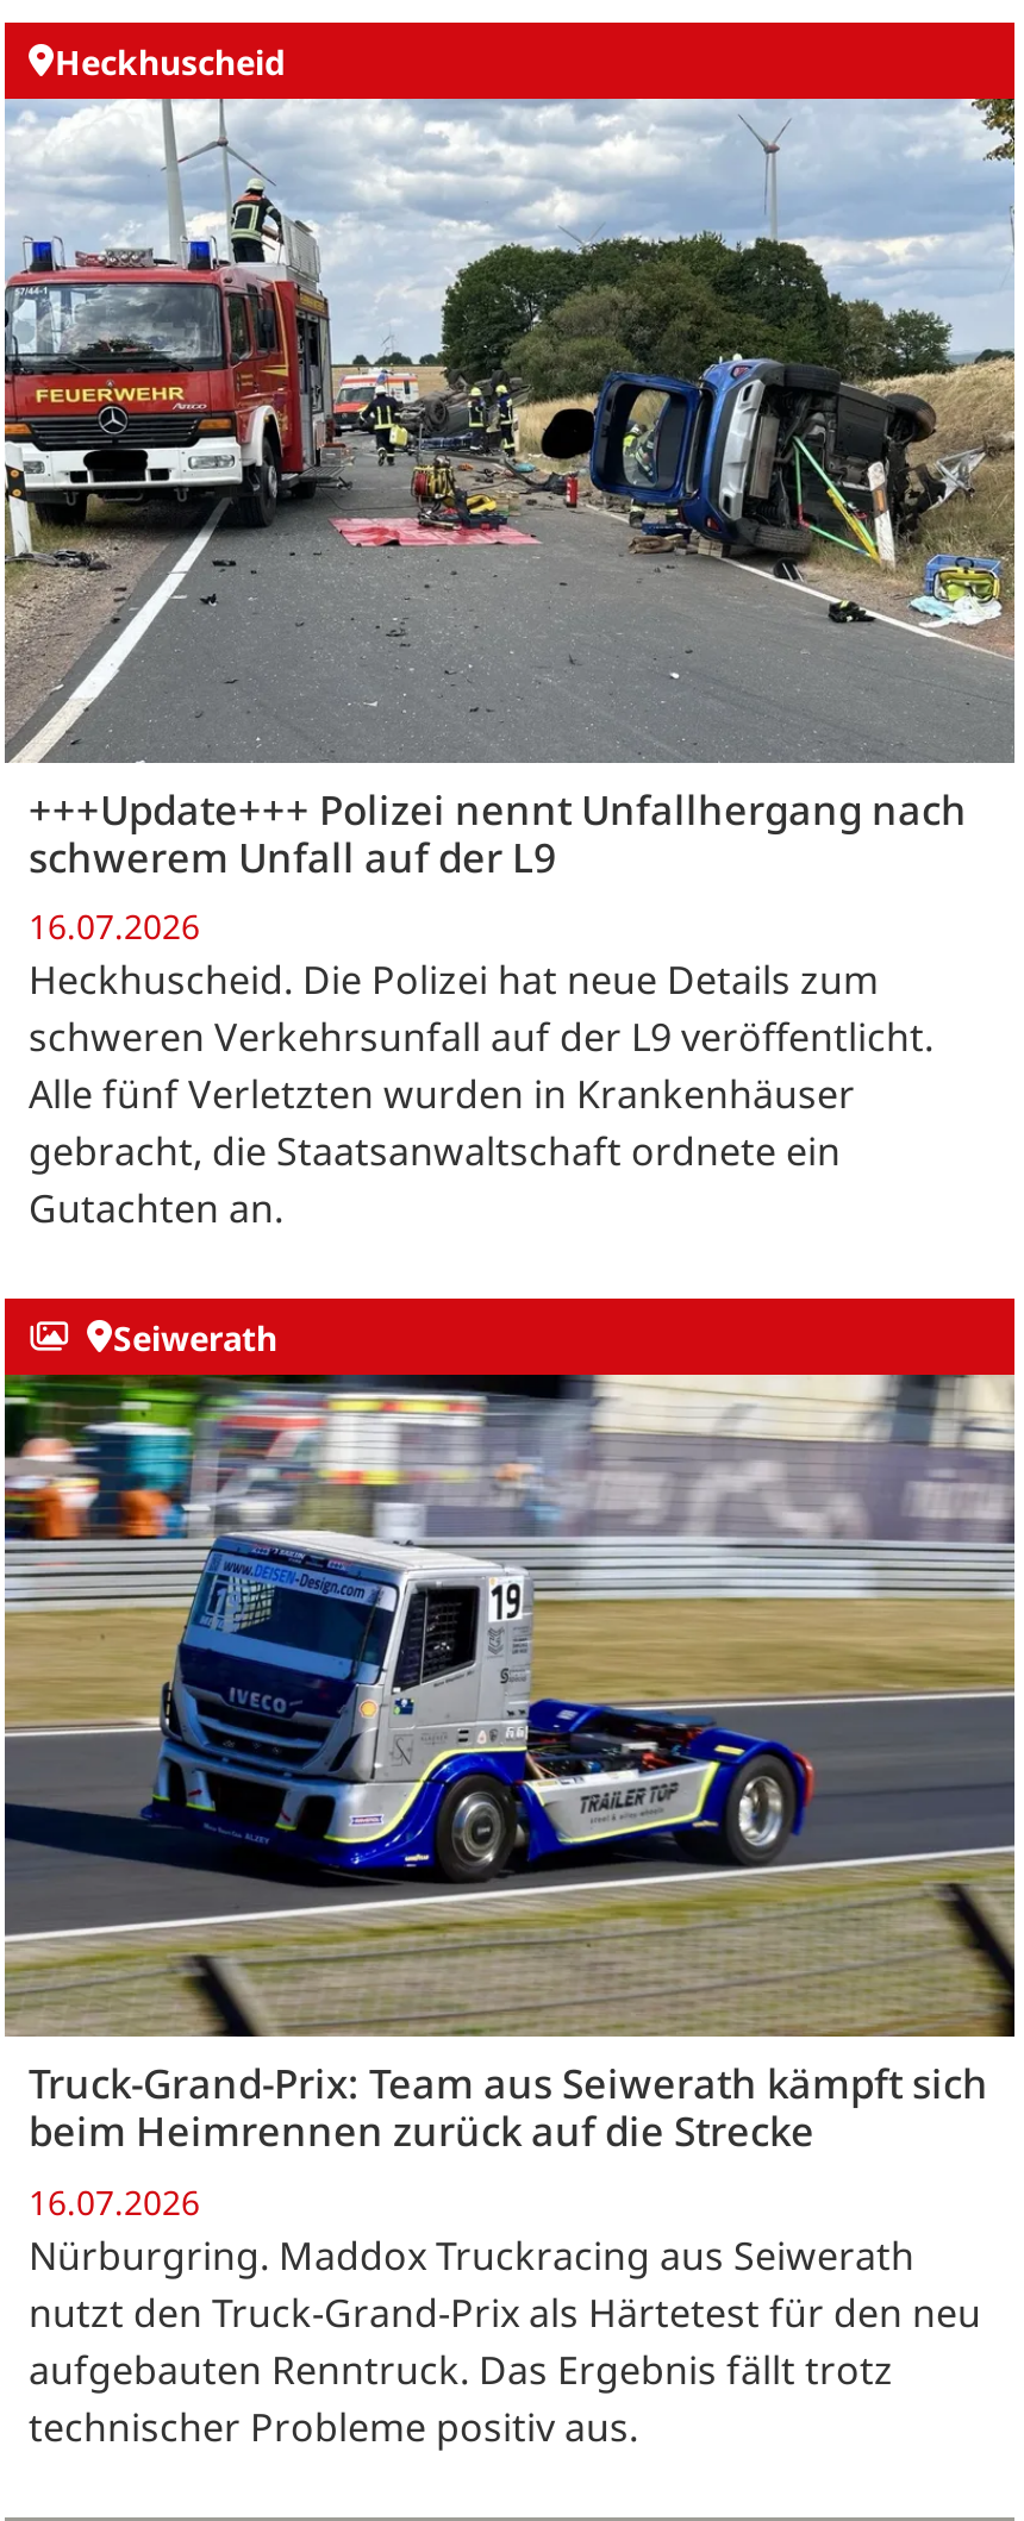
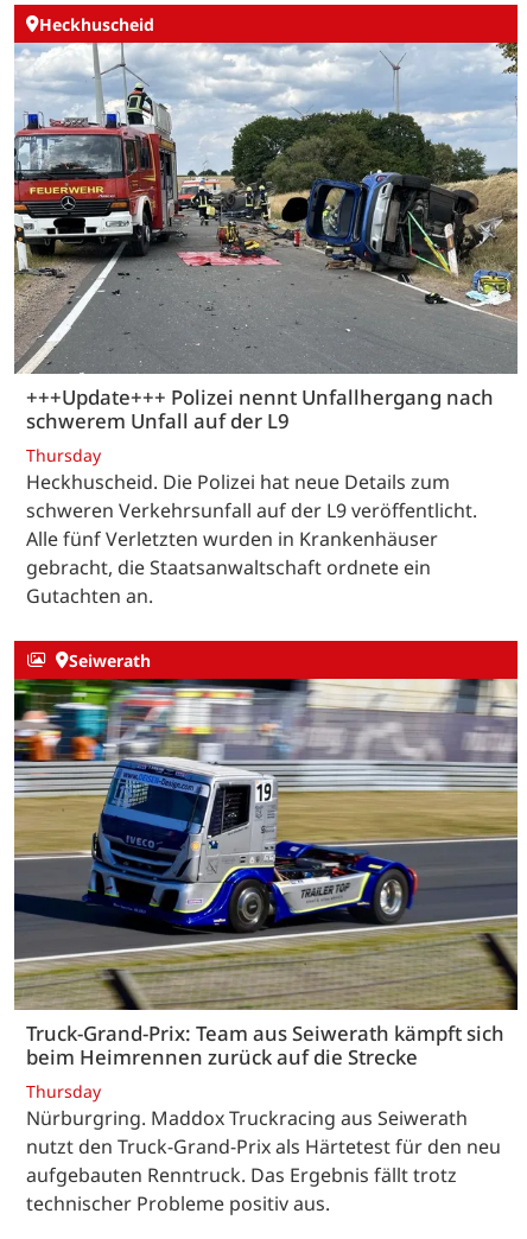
[29,904,200,949] 16.07.2026 -> [26,444,101,467] Thursday
[29,2179,200,2224] 16.07.2026 -> [26,1081,101,1103] Thursday

